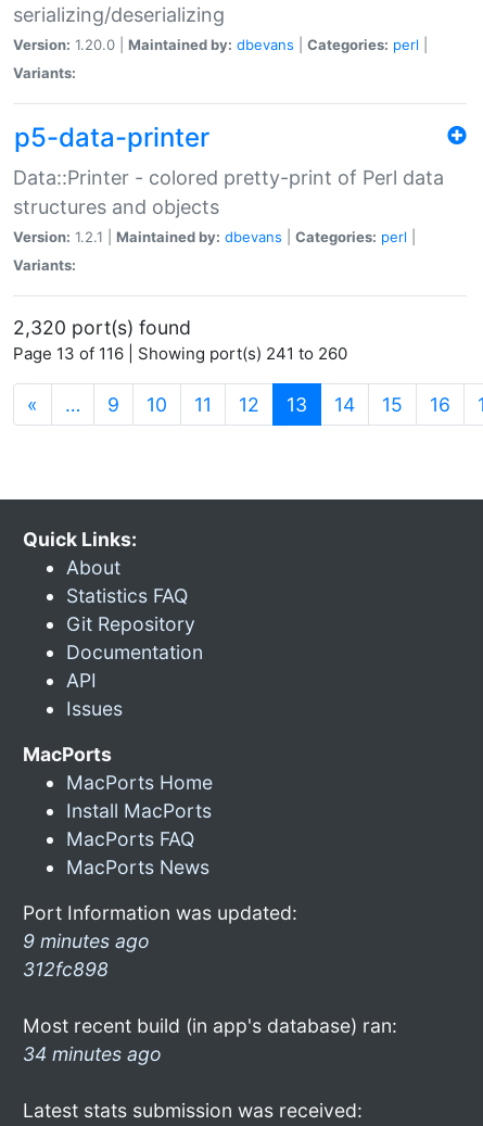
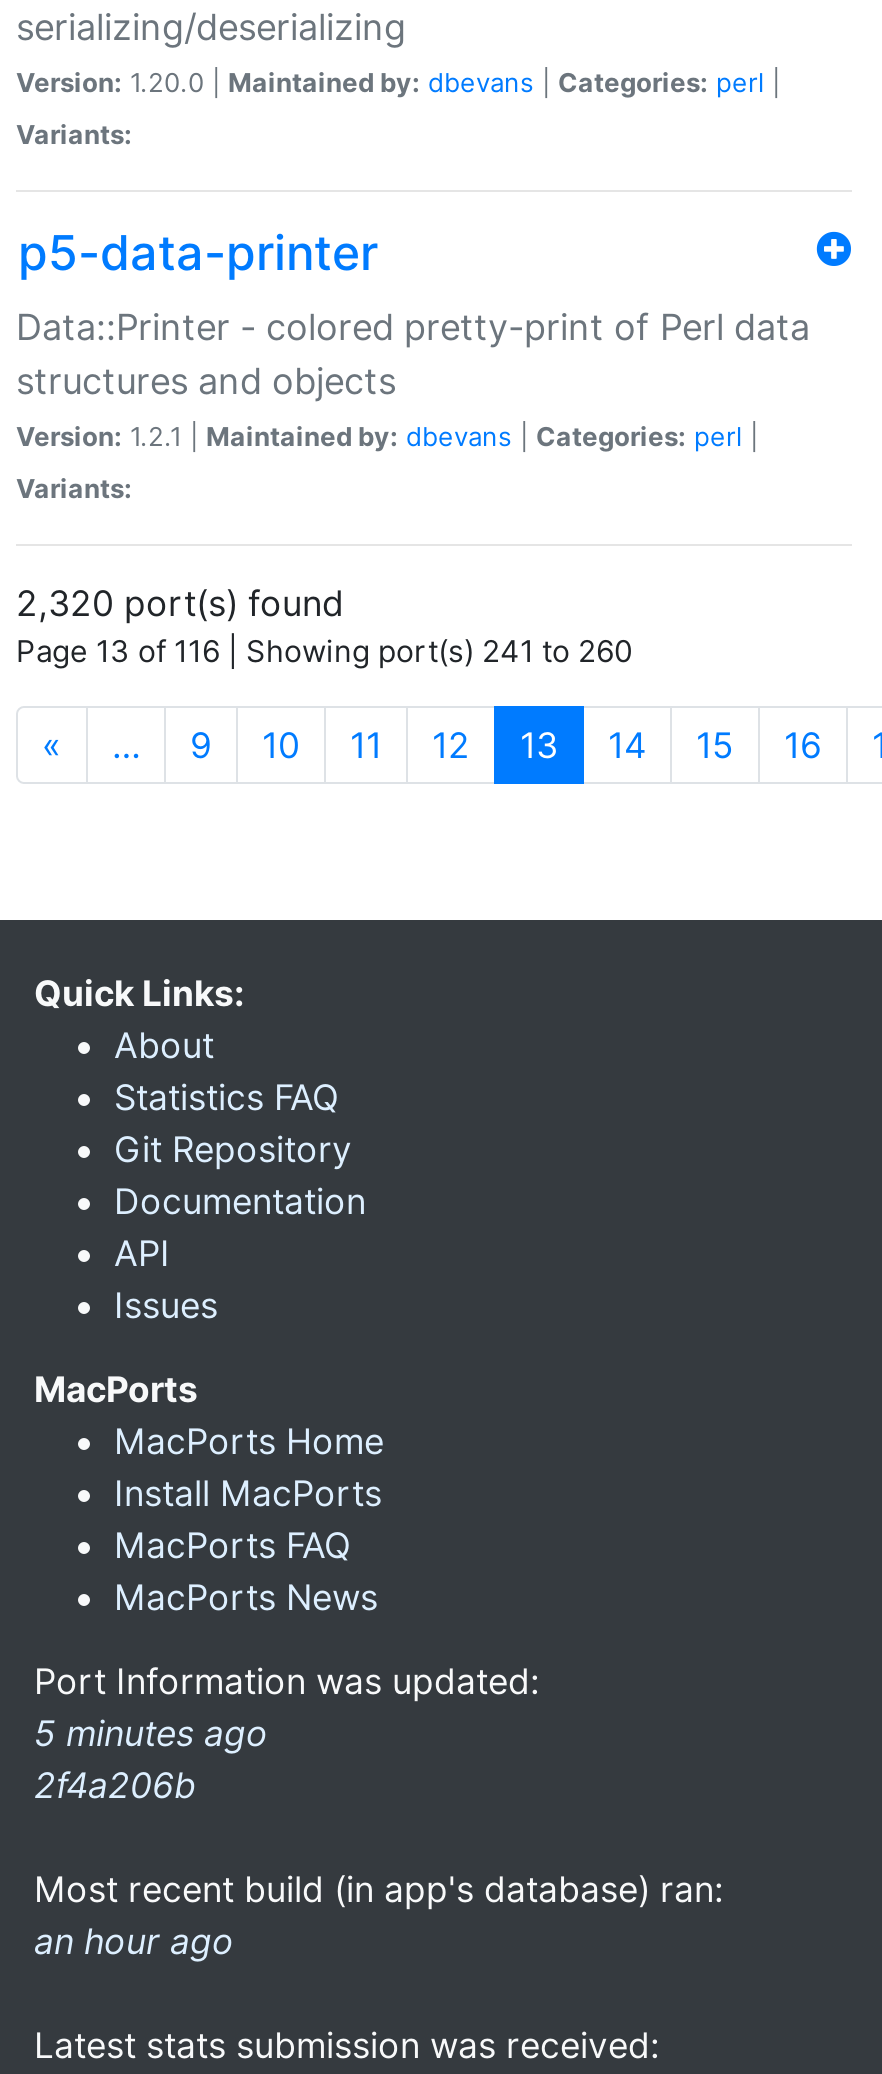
[23,929,150,980] 9 minutes ago | 312fc898 -> [34,1712,268,1806] 5 minutes ago | 2f4a206b
[23,1042,162,1065] 34 minutes ago -> [34,1920,234,1962] an hour ago

